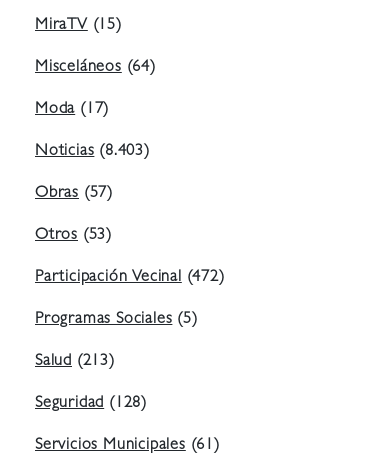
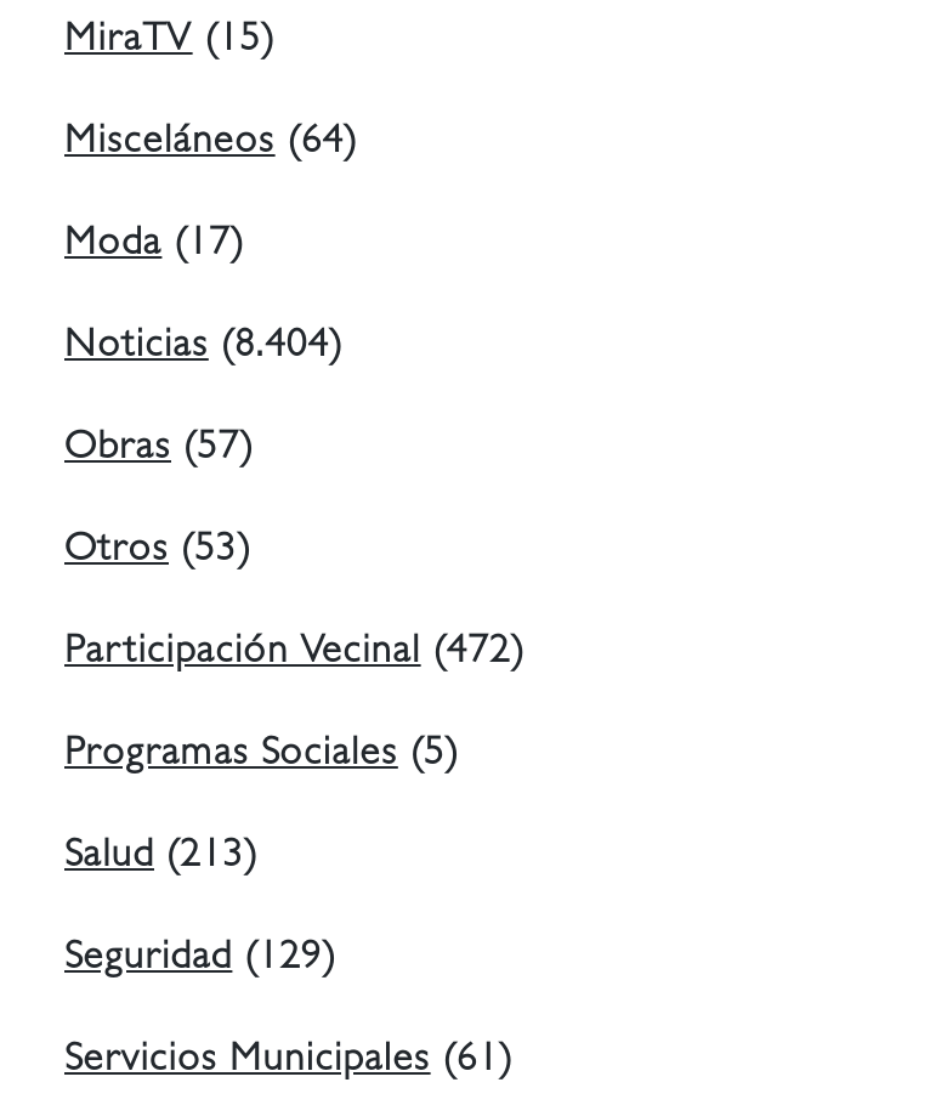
[35,144,150,160] Noticias (8.403) -> [64,328,343,367] Noticias (8.404)
[35,396,147,412] Seguridad (128) -> [64,940,336,979] Seguridad (129)

